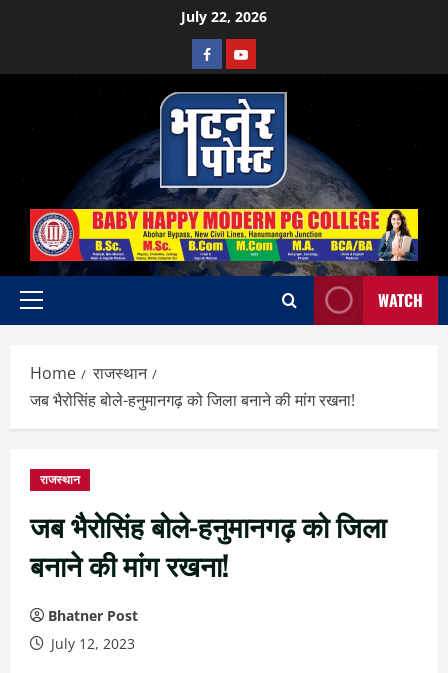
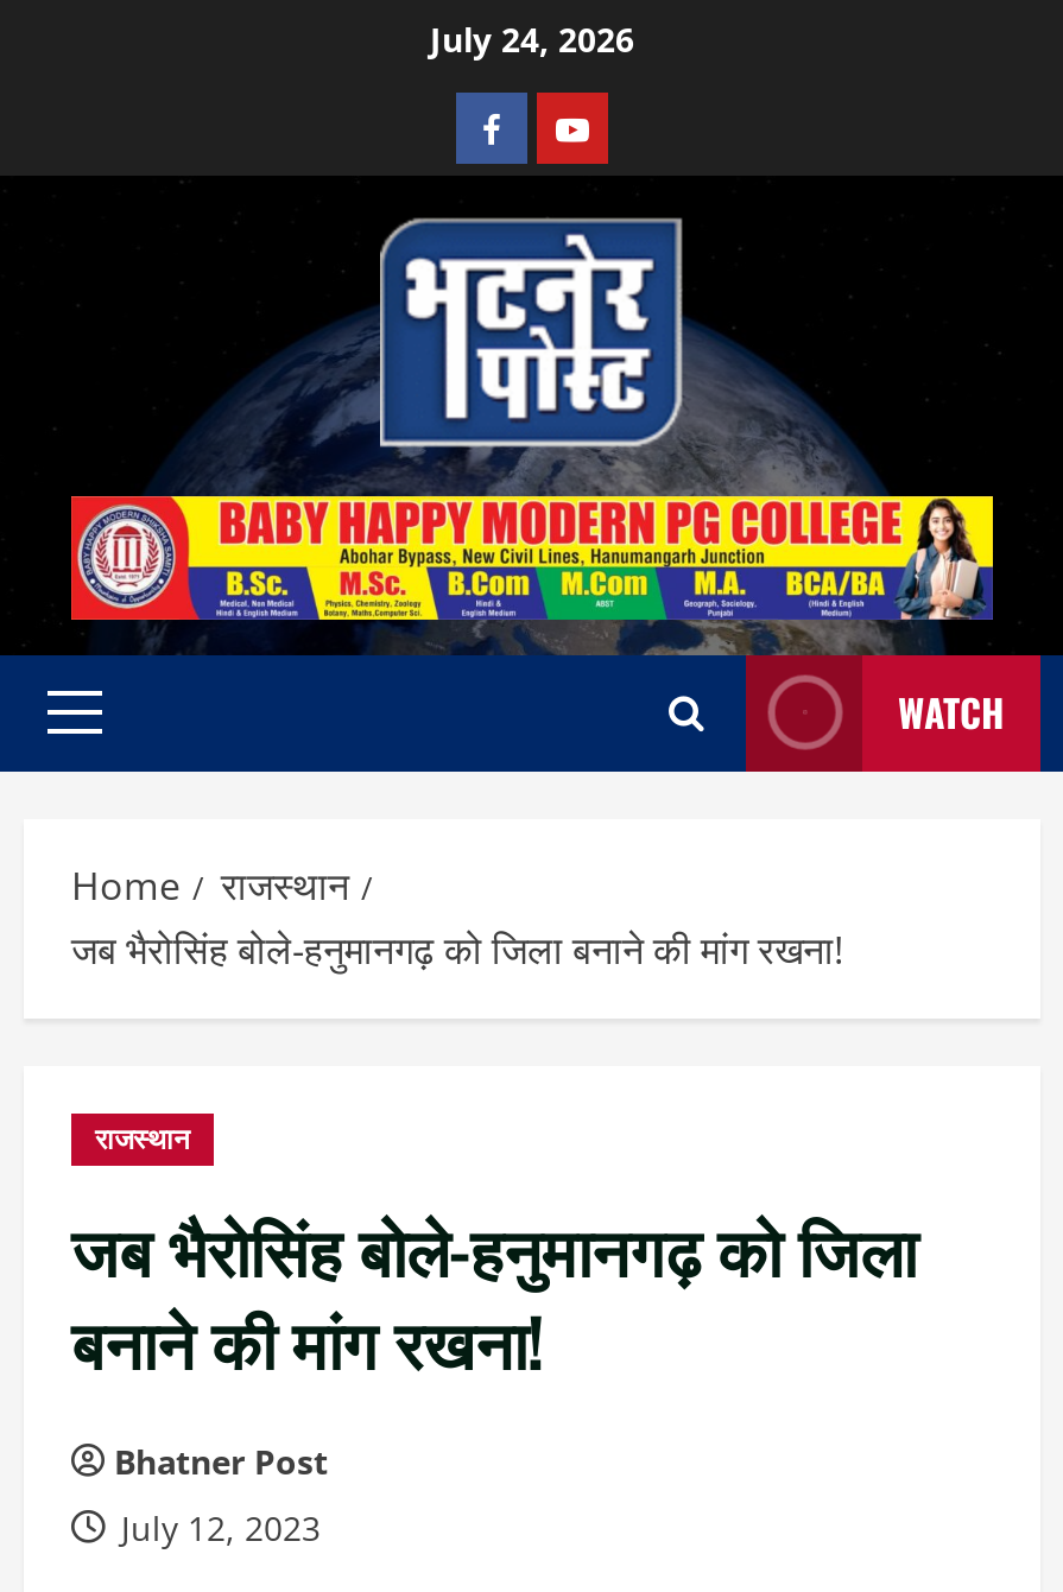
[181,7,267,26] July 22, 2026 -> [430,17,634,62] July 24, 2026

